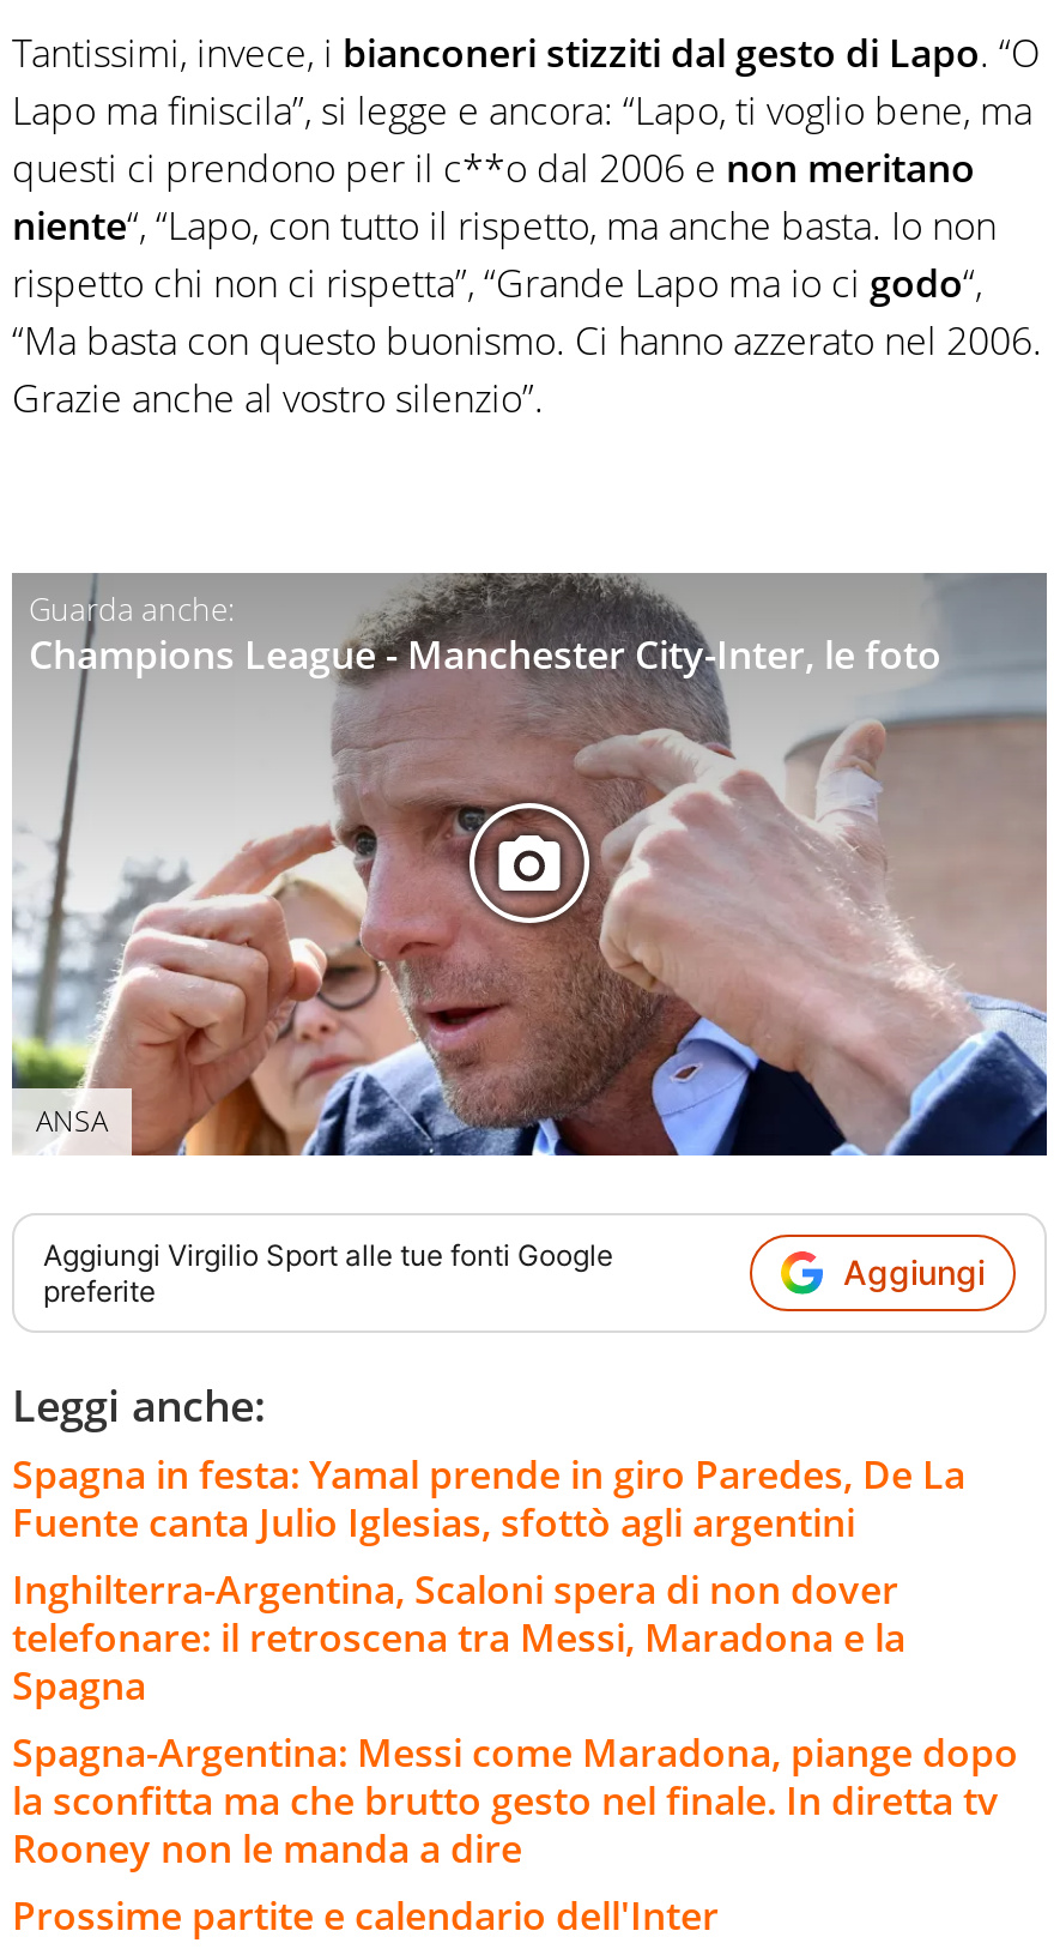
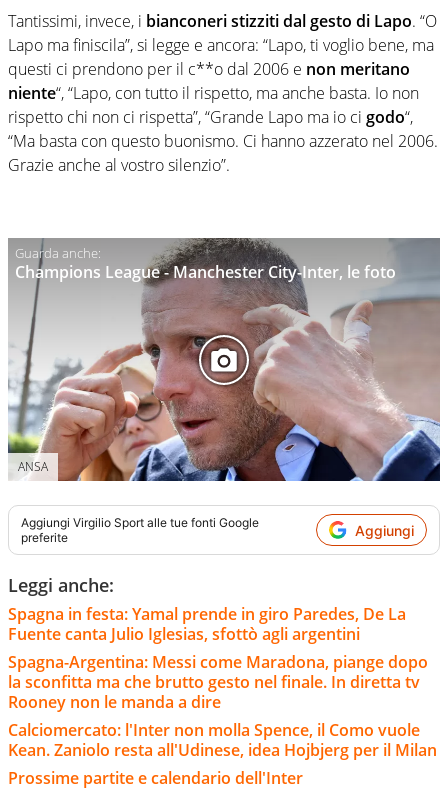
[12,1562,905,1710] Inghilterra-Argentina, Scaloni spera di non dover | telefonare: il retroscena tra Messi, Maradona e la | Spagna -> none
moved [12,1725,1018,1873] -> [8,651,428,713]: Spagna-Argentina: Messi come Maradona, piange dopo | la sconfitta ma che brutto gesto nel finale. In diretta tv | Rooney non le manda a dire
none -> [8,719,437,761] Calciomercato: l'Inter non molla Spence, il Como vuole | Kean. Zaniolo resta all'Udinese, idea Hojbjerg per il Milan

